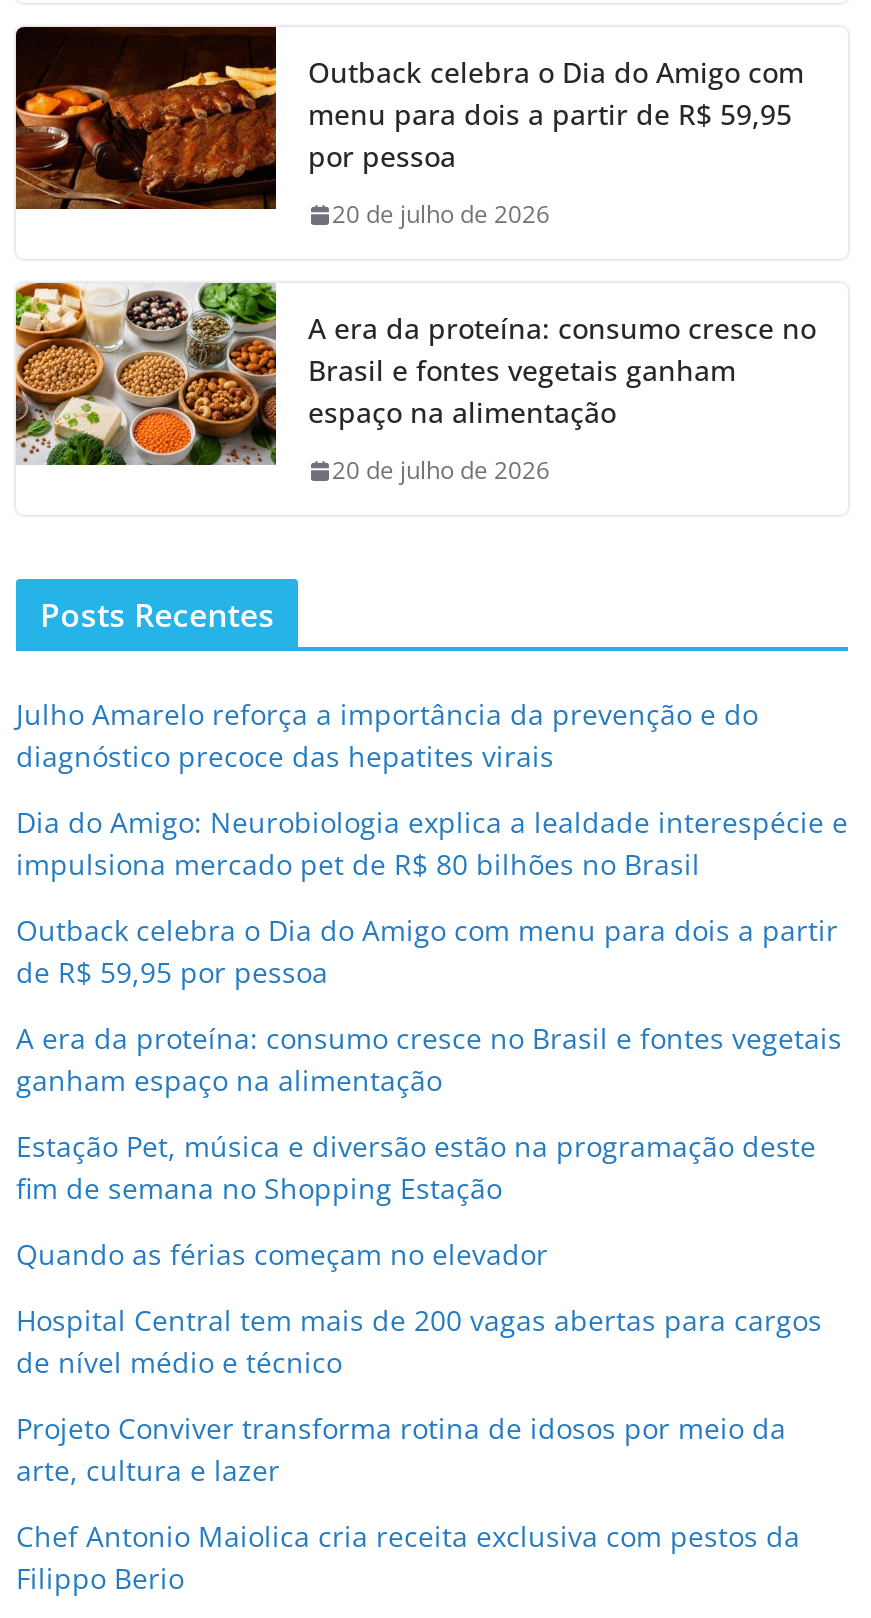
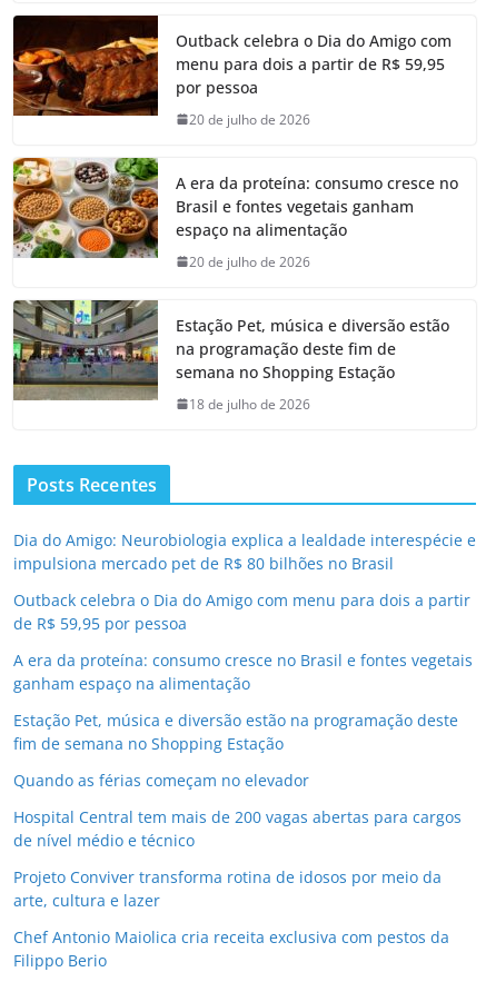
none -> [12,299,449,414] [image] | Estação Pet, música e diversão estão | na programação deste fim de | semana no Shopping Estação | 18 de julho de 2026
moved [40,594,274,638] -> [27,473,157,497]: Posts Recentes
[16,696,758,776] Julho Amarelo reforça a importância da prevenção e do | diagnóstico precoce das hepatites virais -> none

